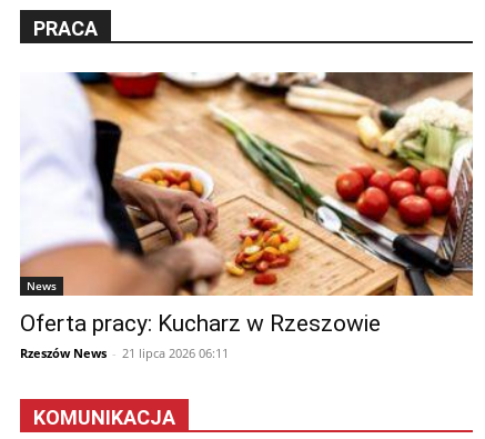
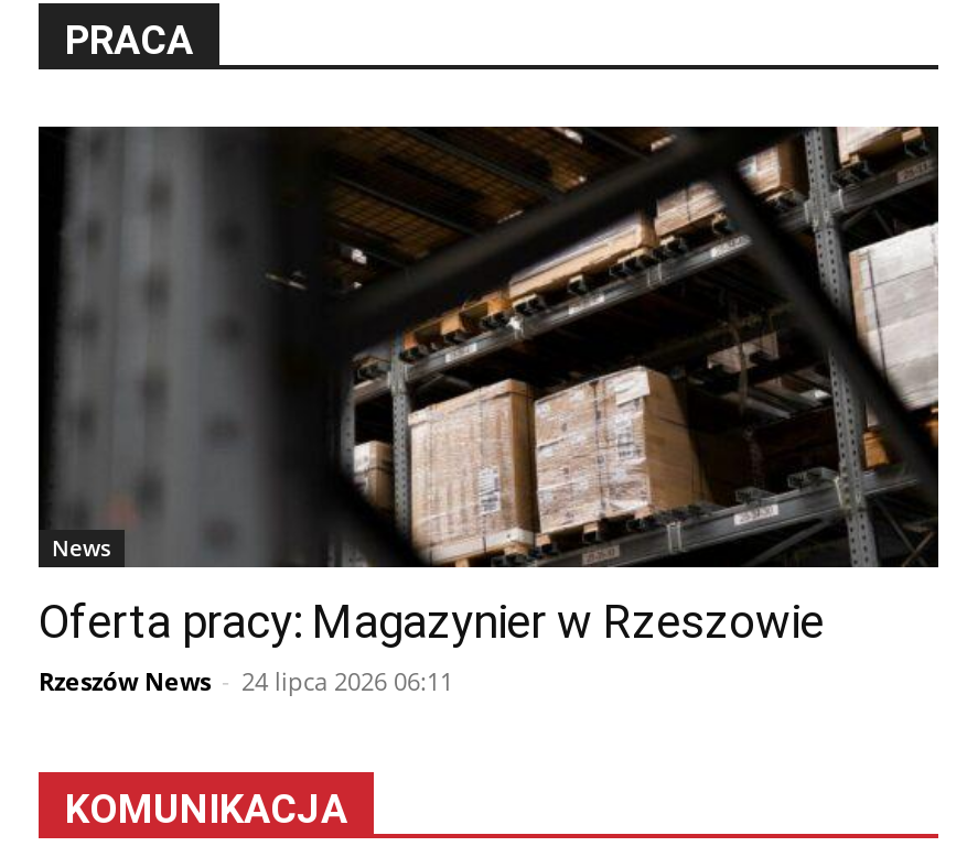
[19,71,474,337] [image] | Oferta pracy: Kucharz w Rzeszowie -> [36,124,941,648] [image] | Oferta pracy: Magazynier w Rzeszowie
[20,345,229,362] Rzeszów News - 21 lipca 2026 06:11 -> [39,663,453,696] Rzeszów News - 24 lipca 2026 06:11

